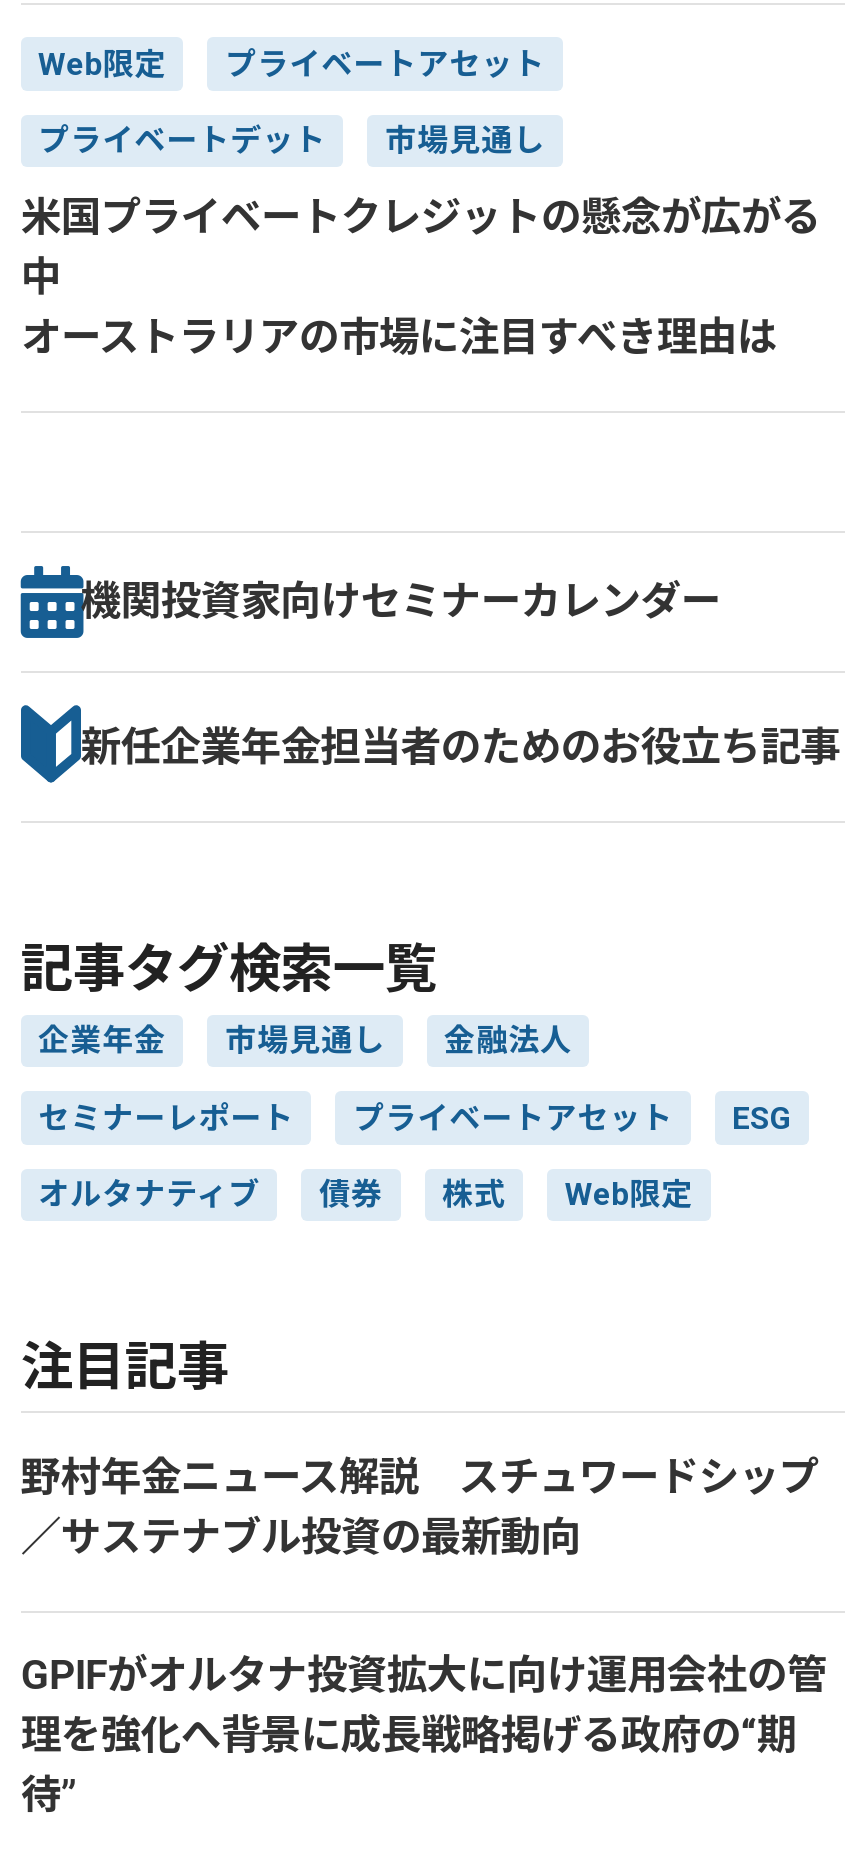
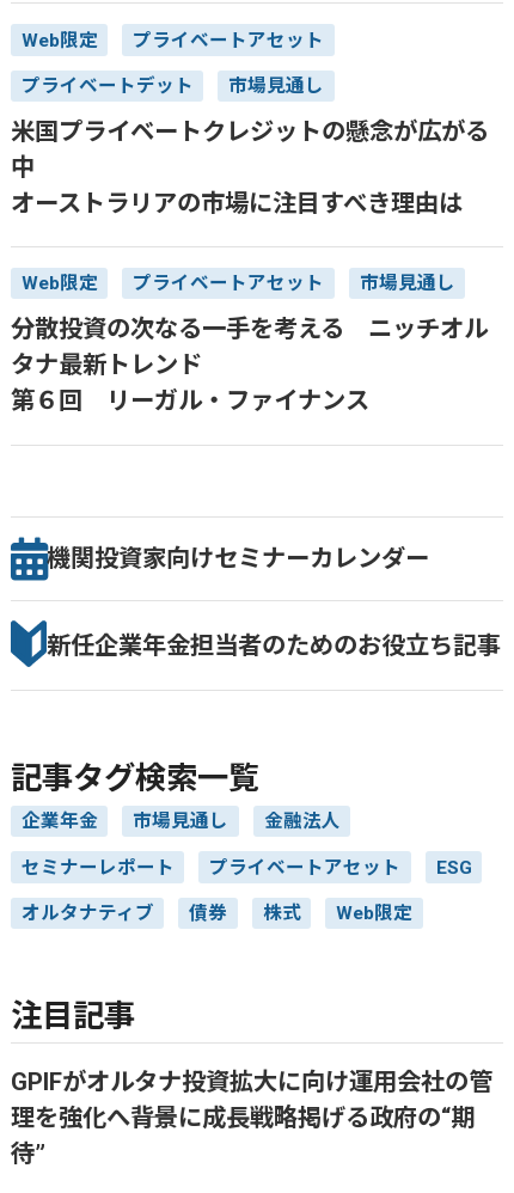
none -> [11,273,488,415] Web限定 | プライベートアセット | 市場見通し | 分散投資の次なる一手を考える ニッチオル | タナ最新トレンド | 第６回 リーガル・ファイナンス
moved [21,578,841,1397] -> [11,544,501,1034]: 機関投資家向けセミナーカレンダー | 新任企業年金担当者のためのお役立ち記事 | 記事タグ検索一覧 | ... | Web限定 | 注目記事
[21,1454,819,1562] 野村年金ニュース解説 スチュワードシップ | ／サステナブル投資の最新動向 -> none

